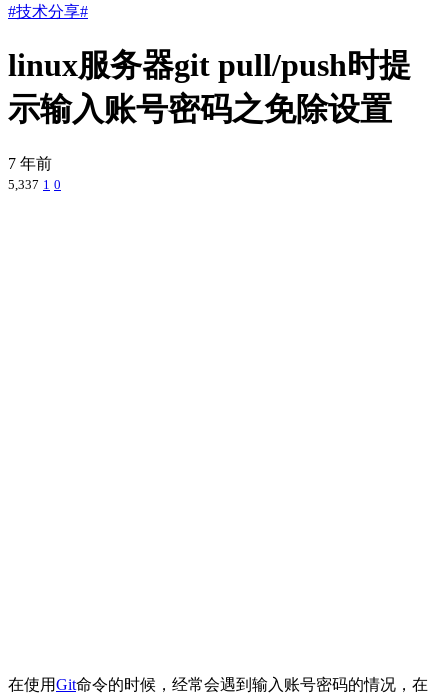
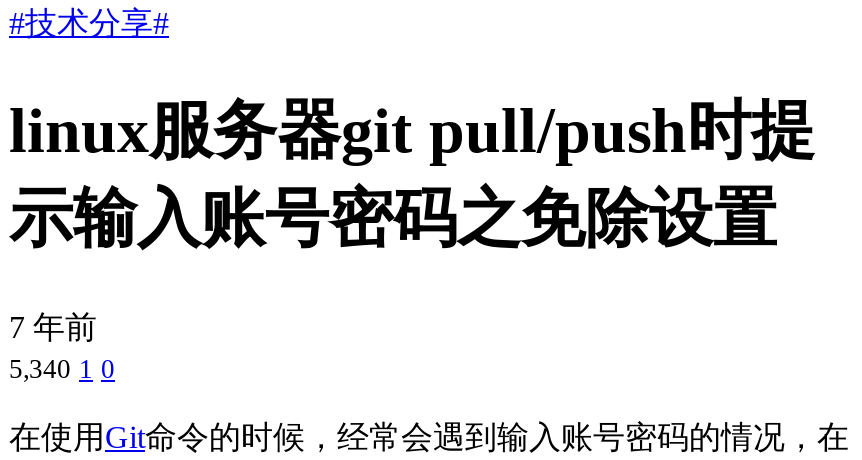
[8,177,61,192] 5,337 1 0 -> [9,354,115,384] 5,340 1 0

